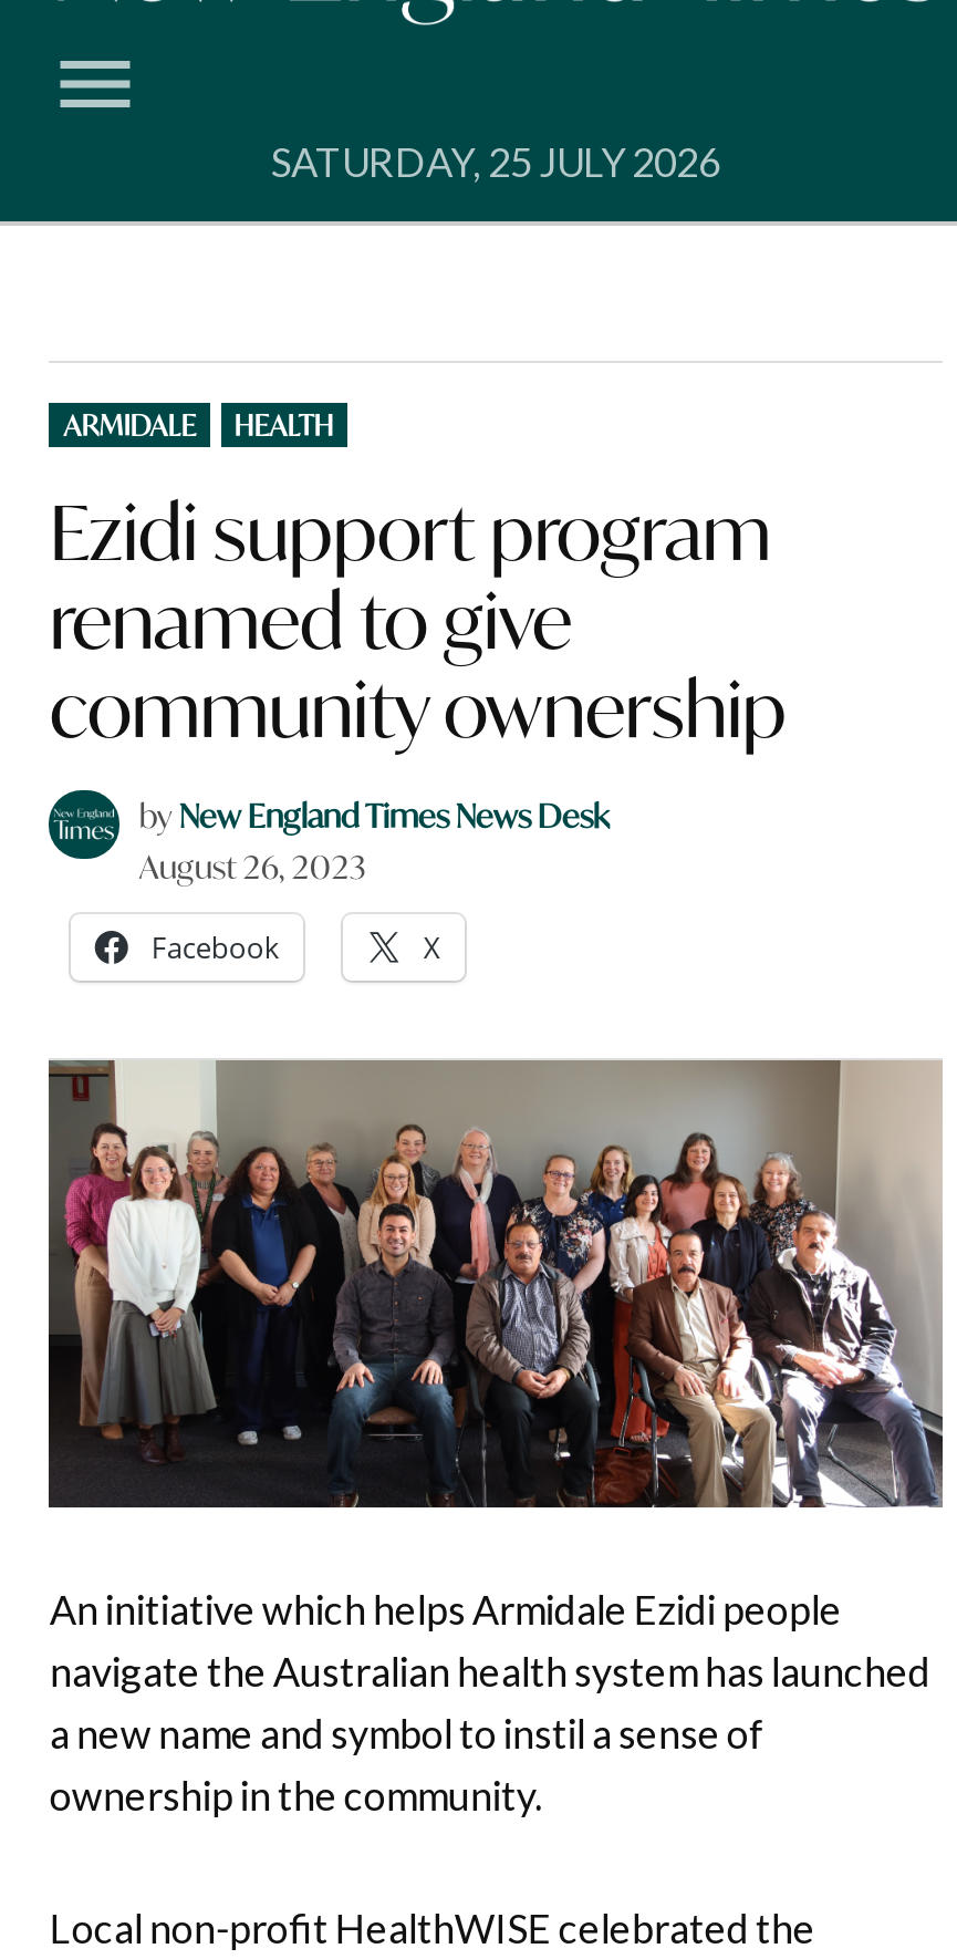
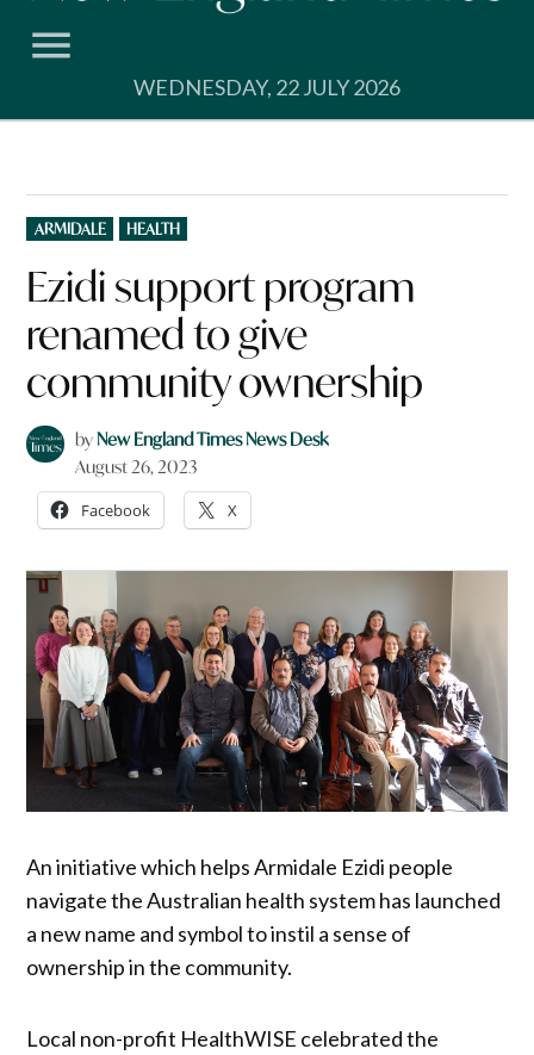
[271,136,720,185] SATURDAY, 25 JULY 2026 -> [133,73,401,100] WEDNESDAY, 22 JULY 2026

